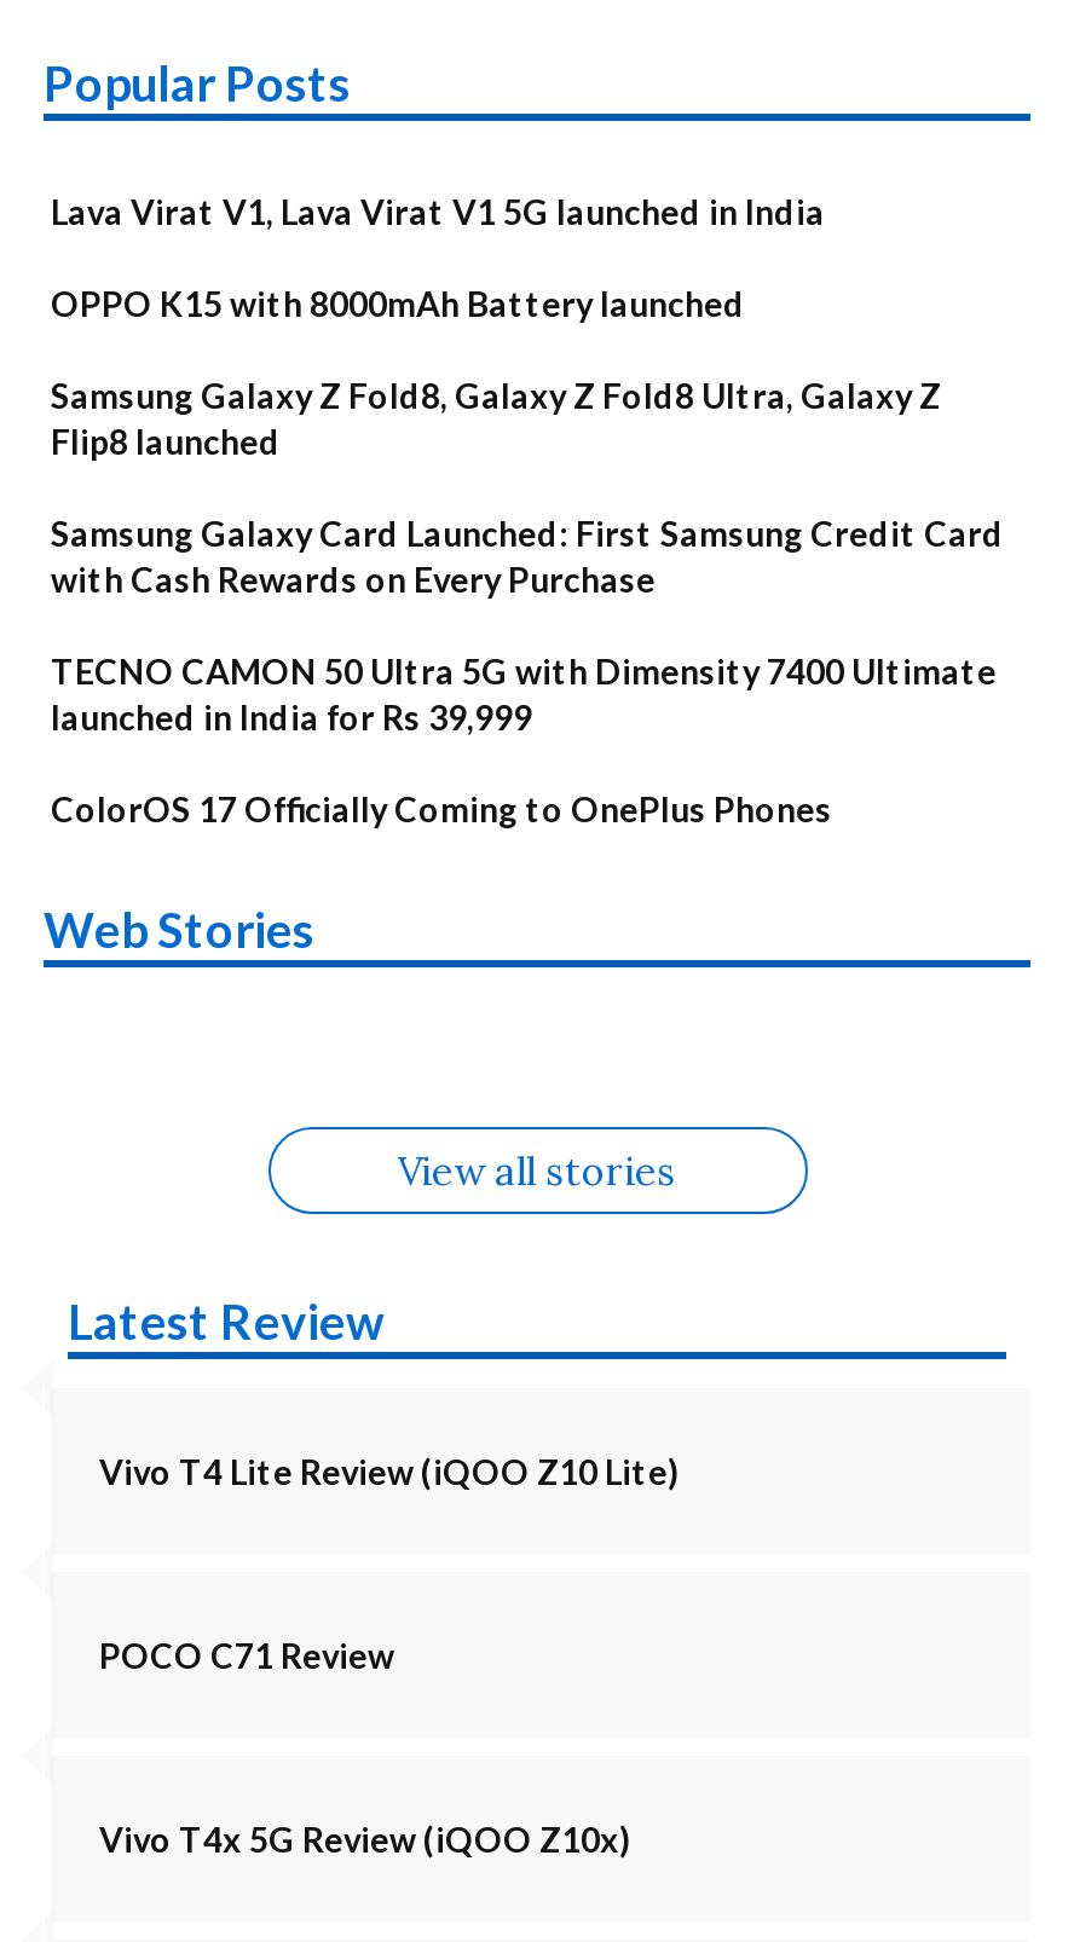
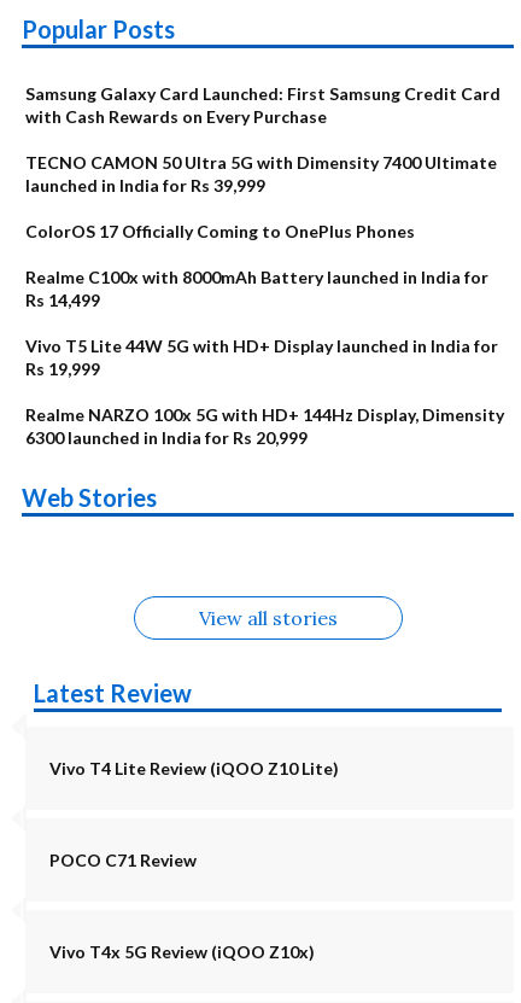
[51,190,941,461] Lava Virat V1, Lava Virat V1 5G launched in India | OPPO K15 with 8000mAh Battery launched | Samsung Galaxy Z Fold8, Galaxy Z Fold8 Ultra, Galaxy Z | Flip8 launched -> none
moved [51,512,1004,829] -> [25,83,500,241]: Samsung Galaxy Card Launched: First Samsung Credit Card | with Cash Rewards on Every Purchase | TECNO CAMON 50 Ultra 5G with Dimensity 7400 Ultimate | launched in India for Rs 39,999 | ColorOS 17 Officially Coming to OnePlus Phones
none -> [25,266,504,447] Realme C100x with 8000mAh Battery launched in India for | Rs 14,499 | Vivo T5 Lite 44W 5G with HD+ Display launched in India for | Rs 19,999 | Realme NARZO 100x 5G with HD+ 144Hz Display, Dimensity | 6300 launched in India for Rs 20,999

